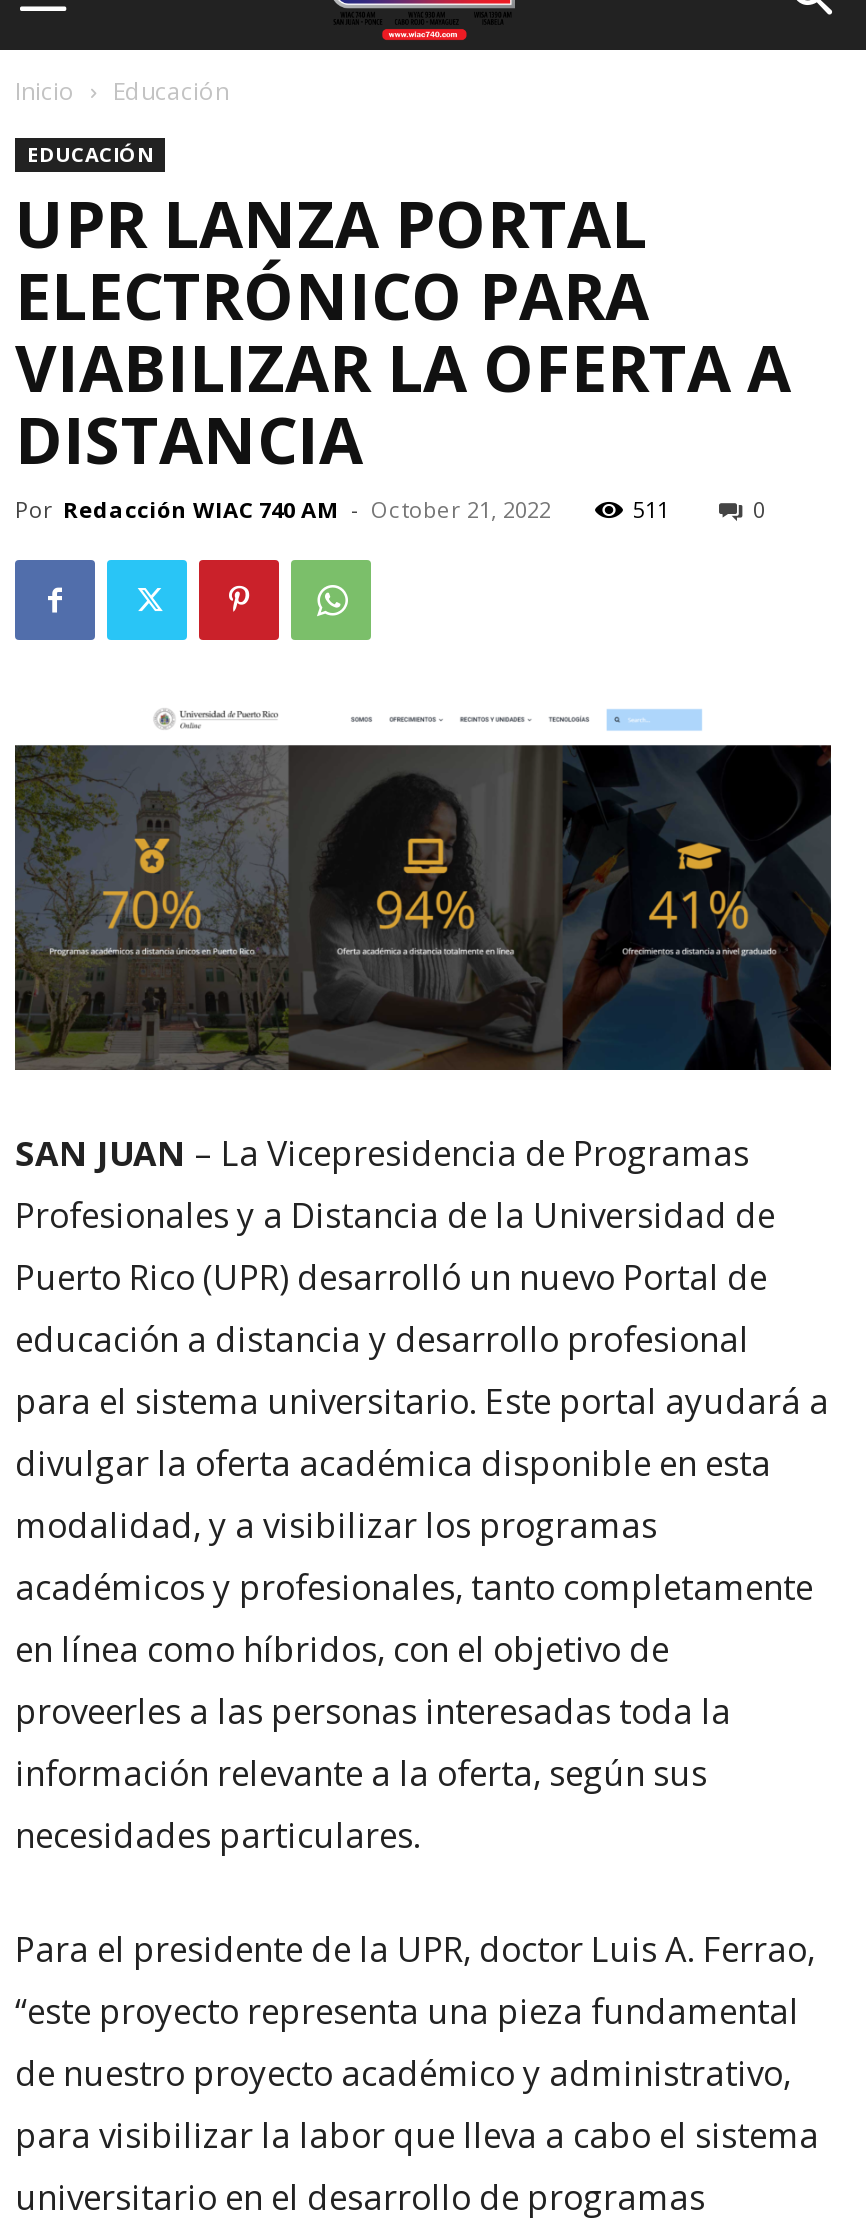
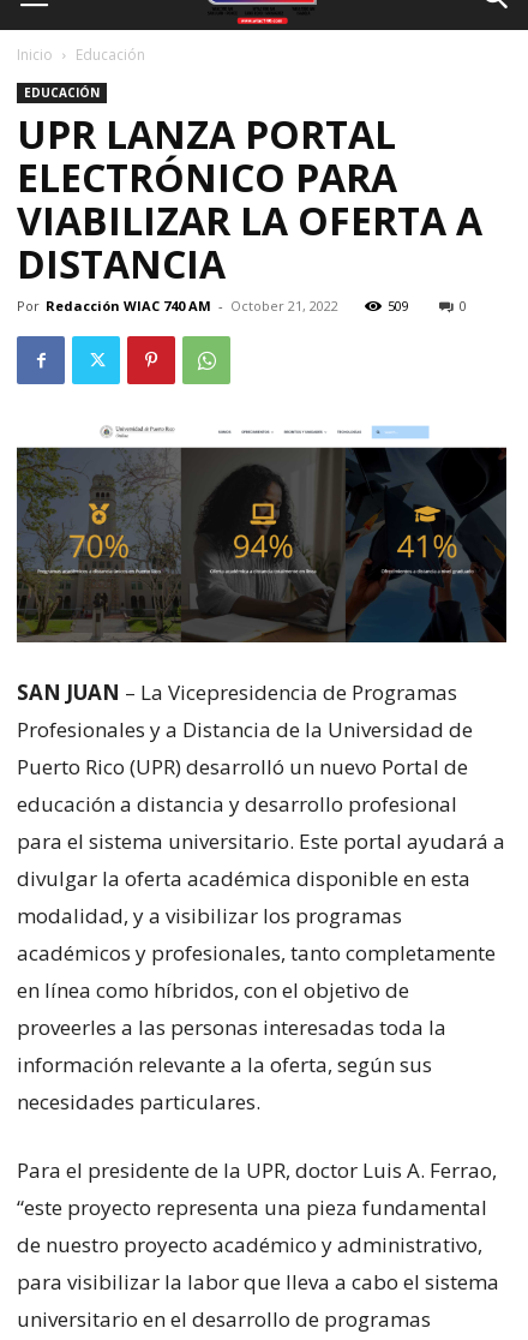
[633,494,669,524] 511 -> [388,297,409,315] 509

